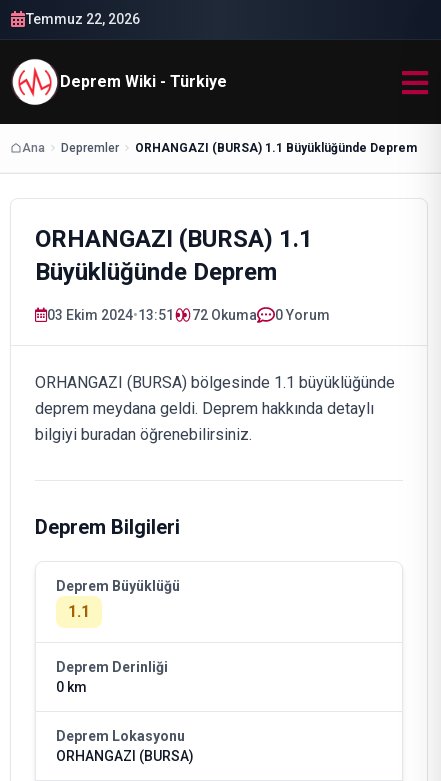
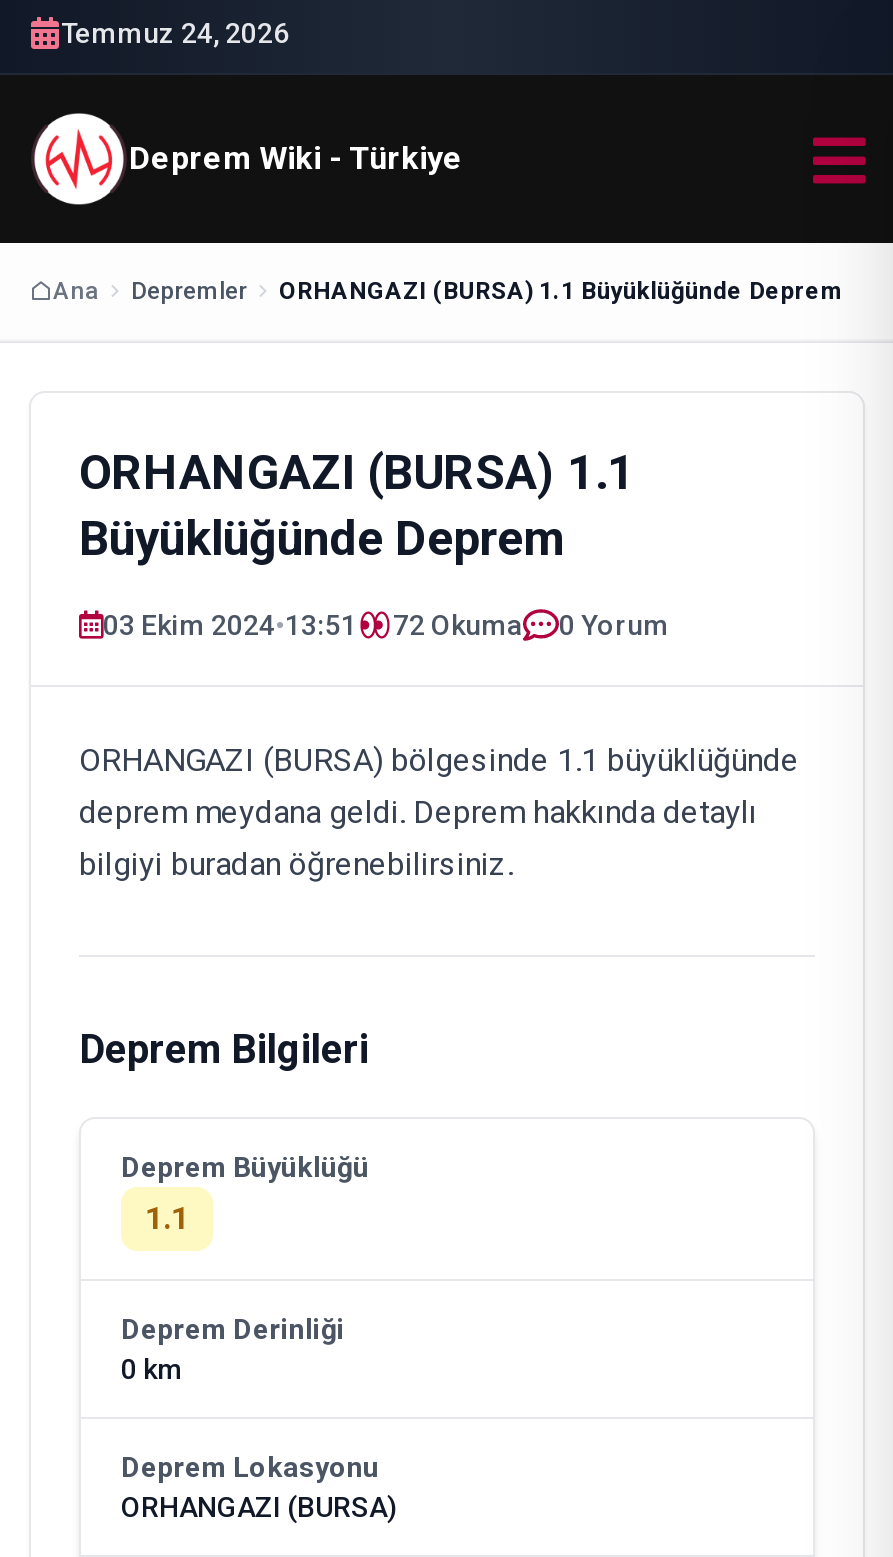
[26,11,140,27] Temmuz 22, 2026 -> [61,17,289,49] Temmuz 24, 2026

